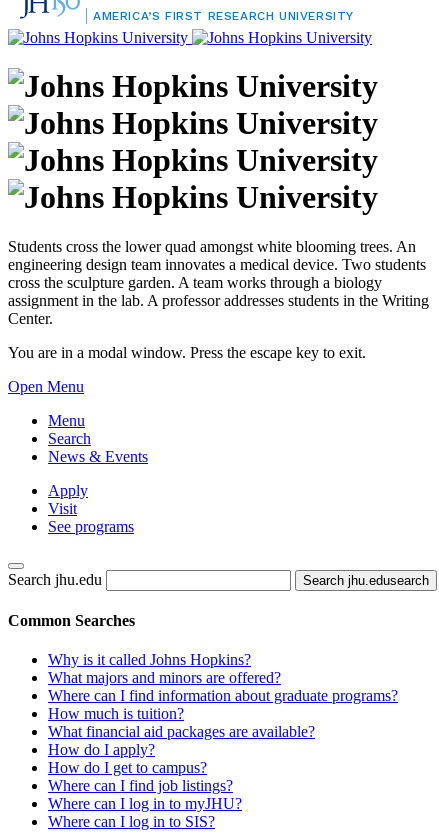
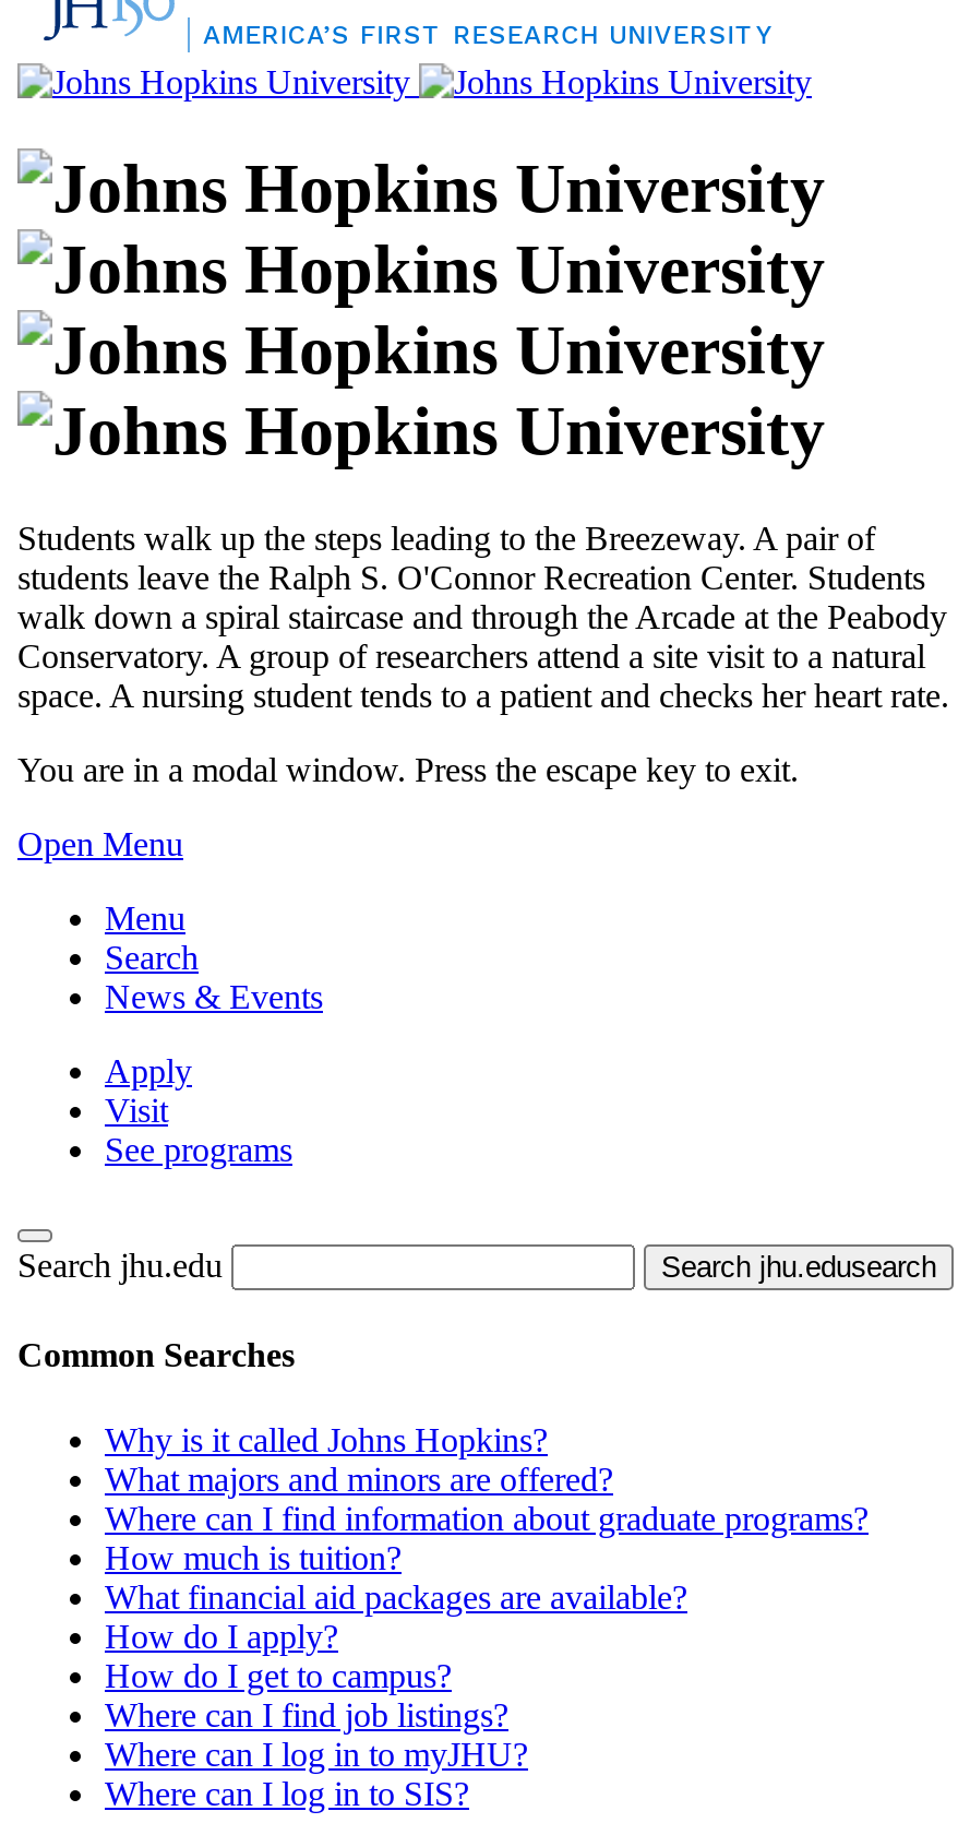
[8,238,429,327] Students cross the lower quad amongst white blooming trees. An | engineering design team innovates a medical device. Two students | cross the sculpture garden. A team works through a biology | assignment in the lab. A professor addresses students in the Writing | Center. -> [17,519,949,714] Students walk up the steps leading to the Breezeway. A pair of | students leave the Ralph S. O'Connor Recreation Center. Students | walk down a spiral staircase and through the Arcade at the Peabody | Conservatory. A group of researchers attend a site visit to a natural | space. A nursing student tends to a patient and checks her heart rate.

